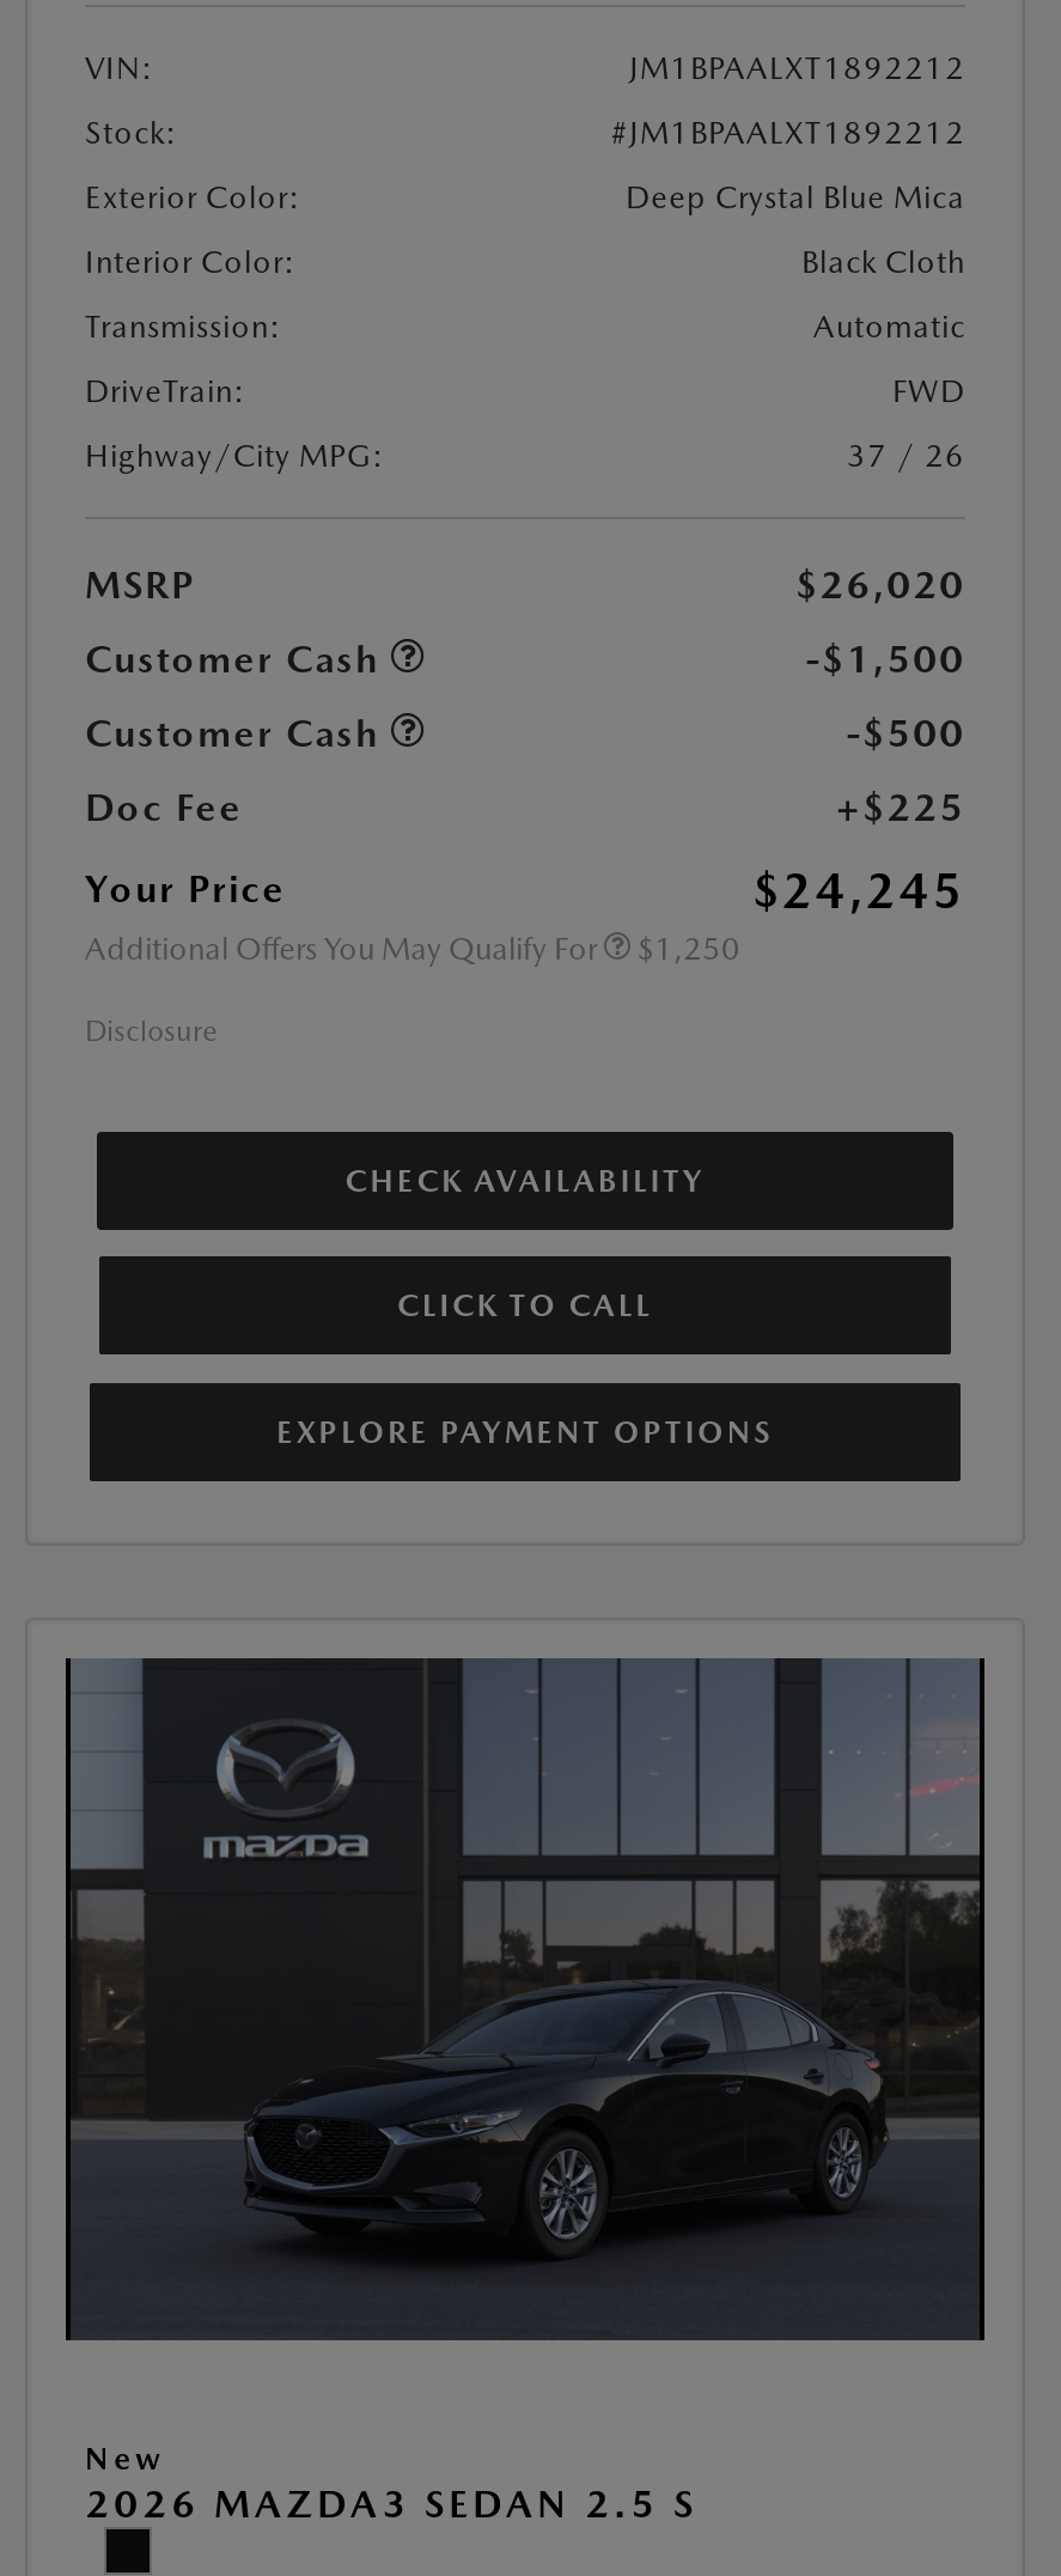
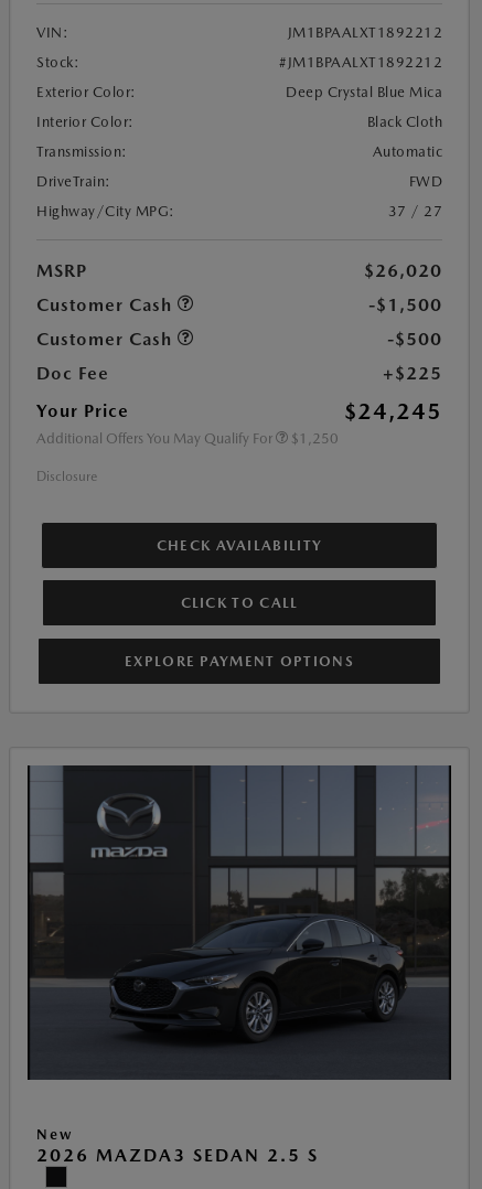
[847,438,965,474] 37 / 26 -> [388,203,442,220] 37 / 27

